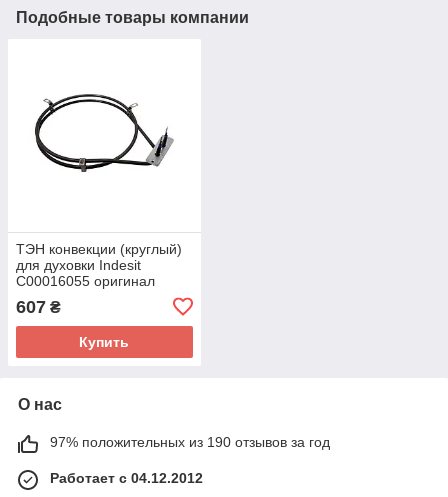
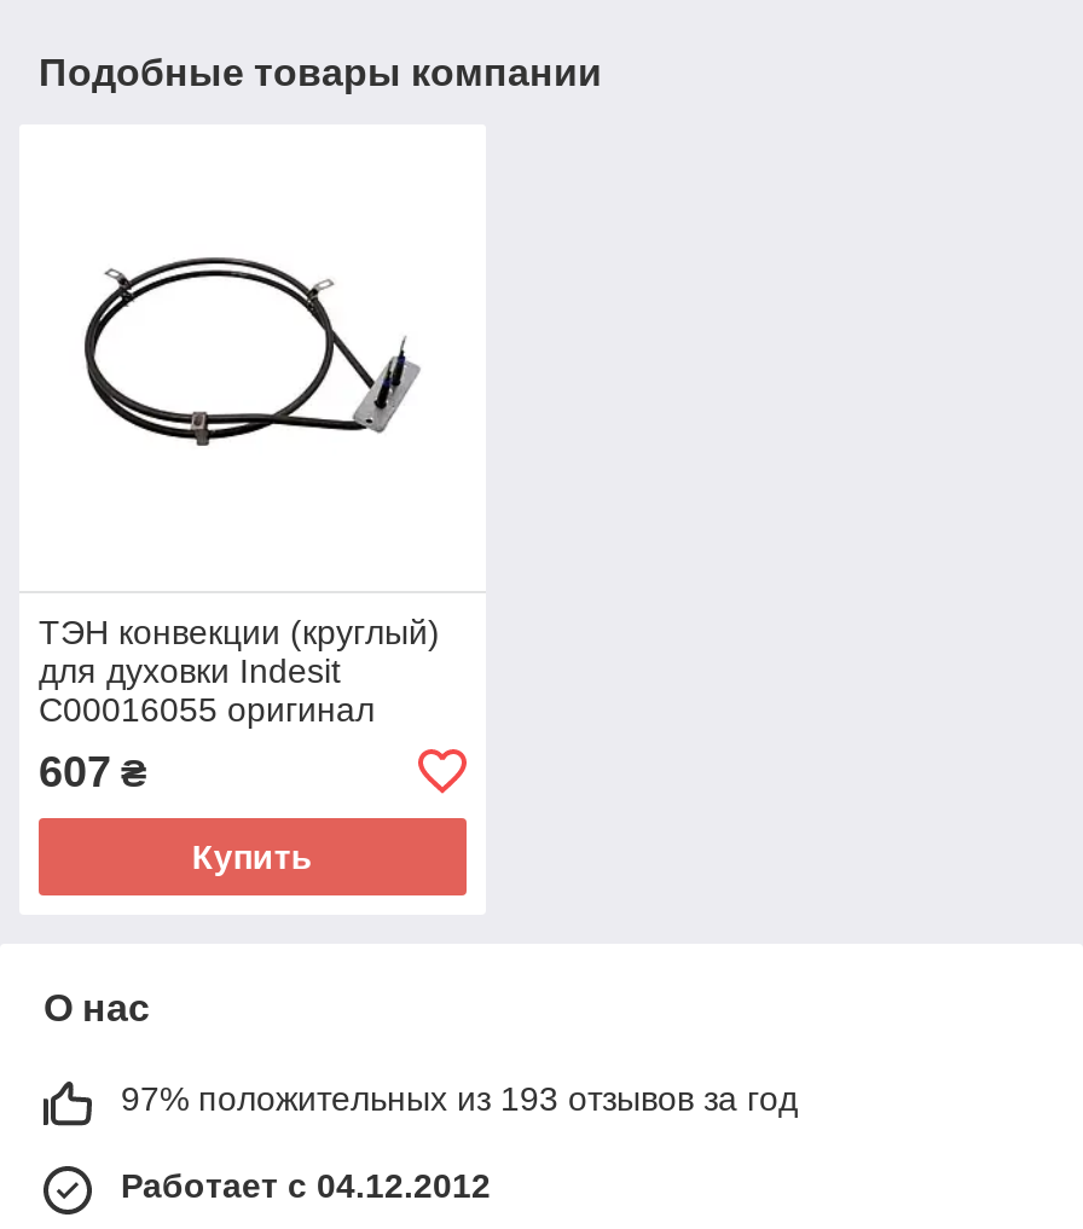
[50,434,330,450] 97% положительных из 190 отзывов за год -> [121,1079,798,1117] 97% положительных из 193 отзывов за год

